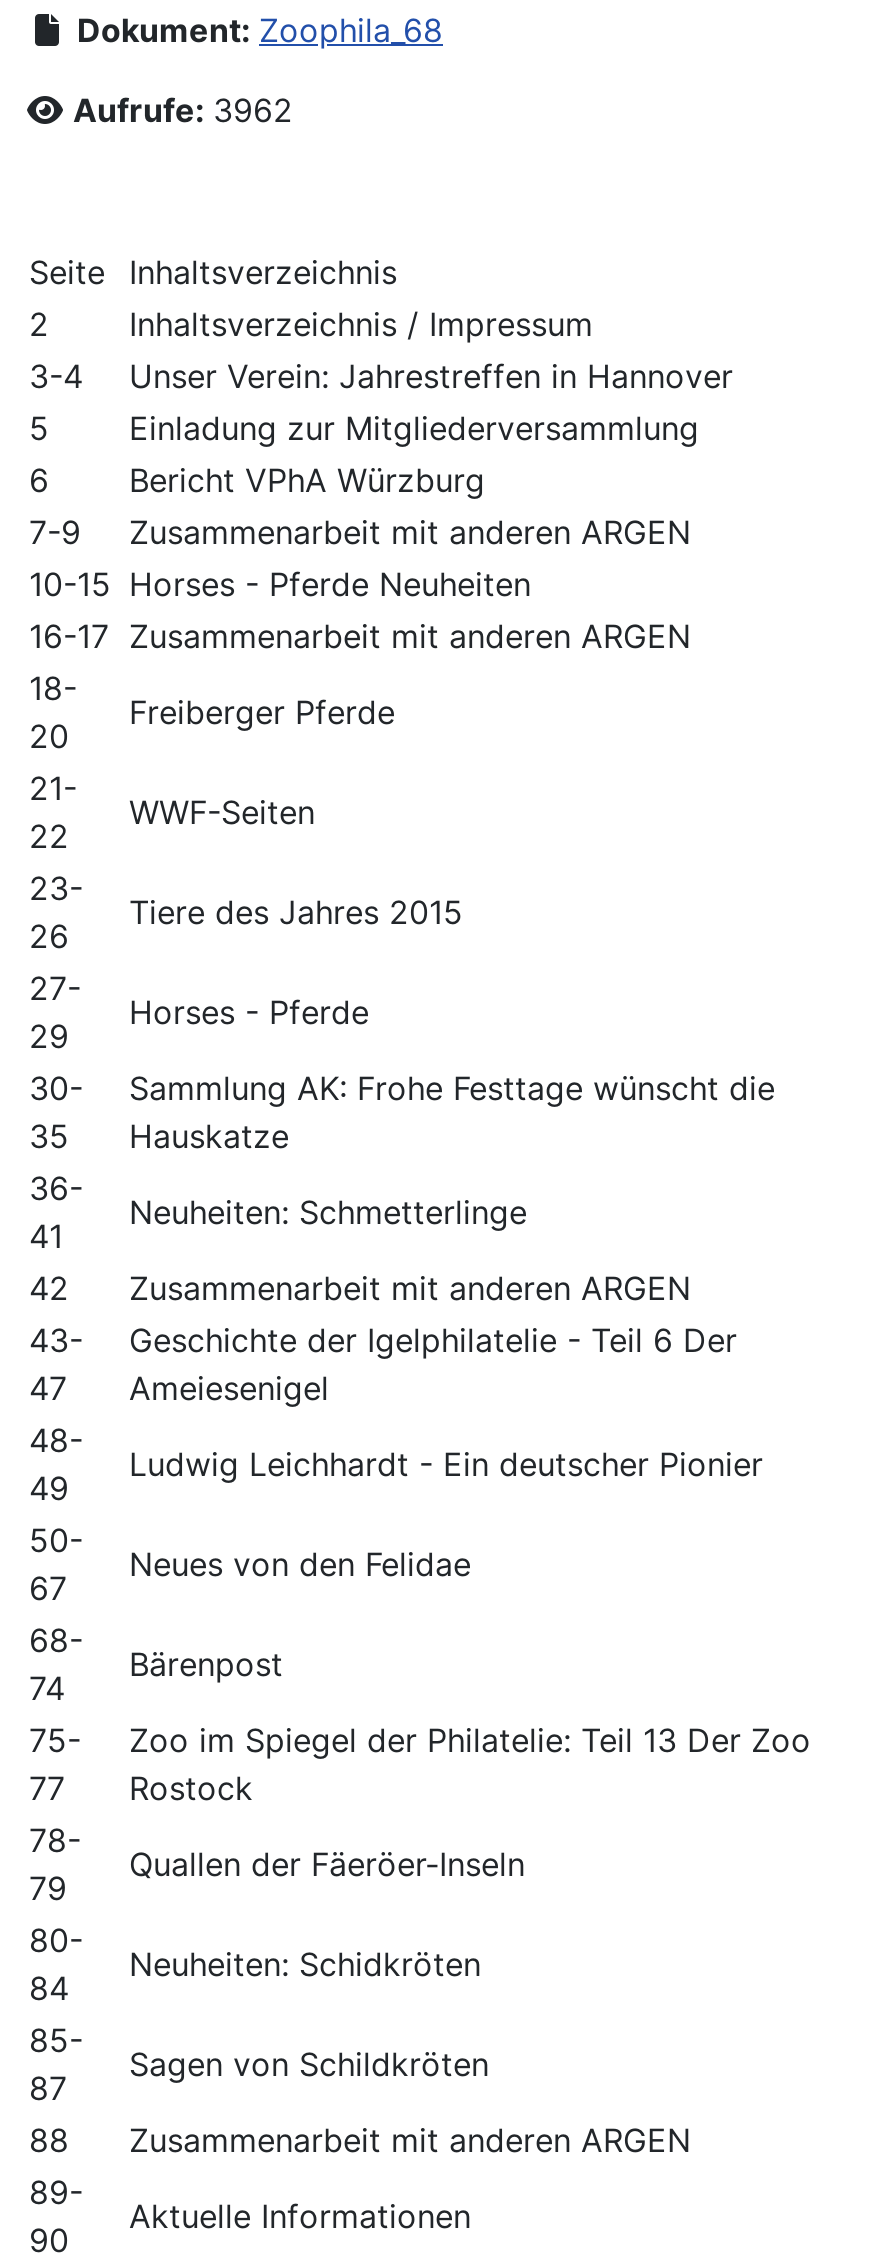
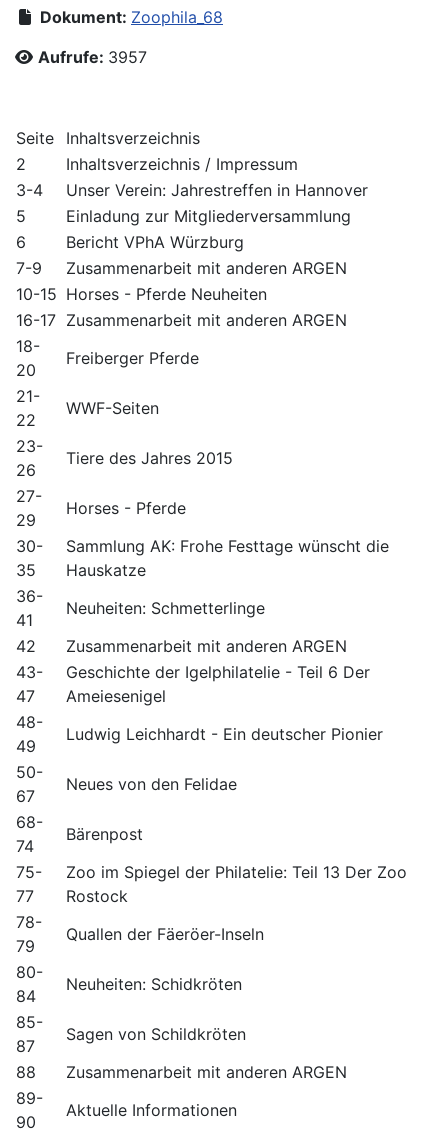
[73,90,293,130] Aufrufe: 3962 -> [38,47,147,67] Aufrufe: 3957

